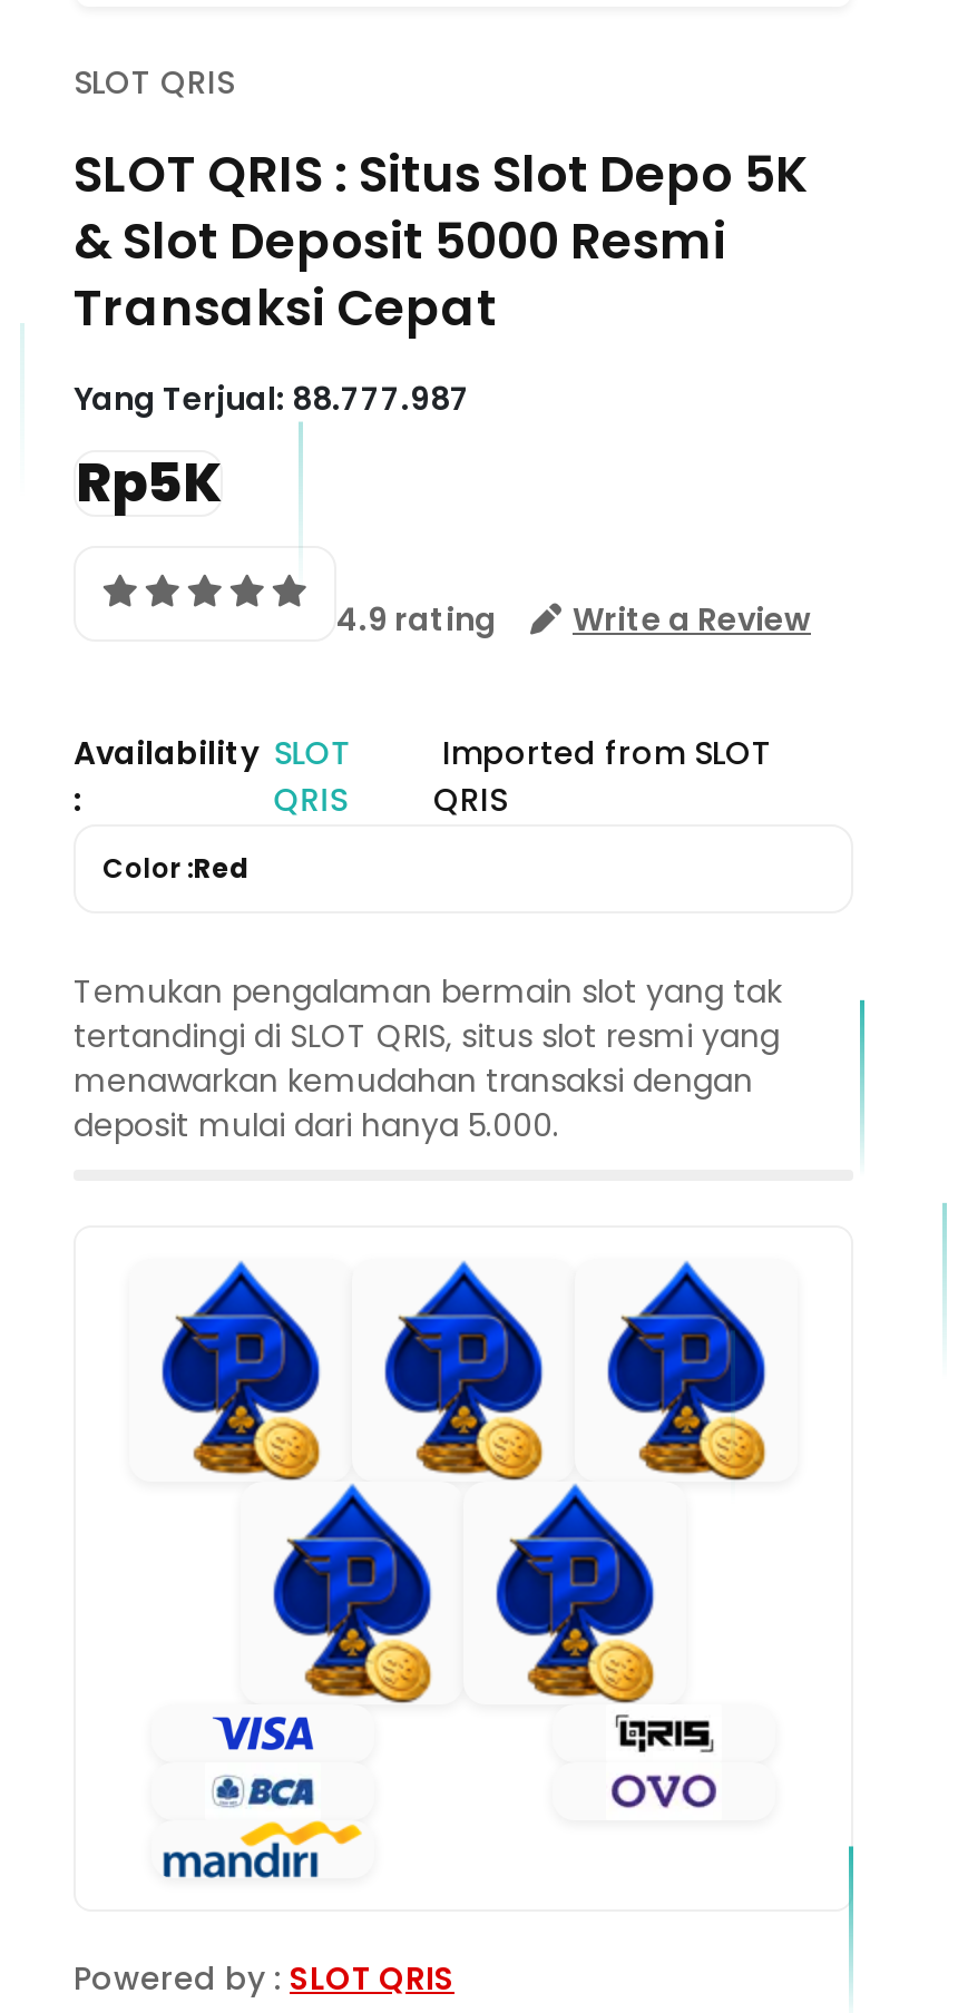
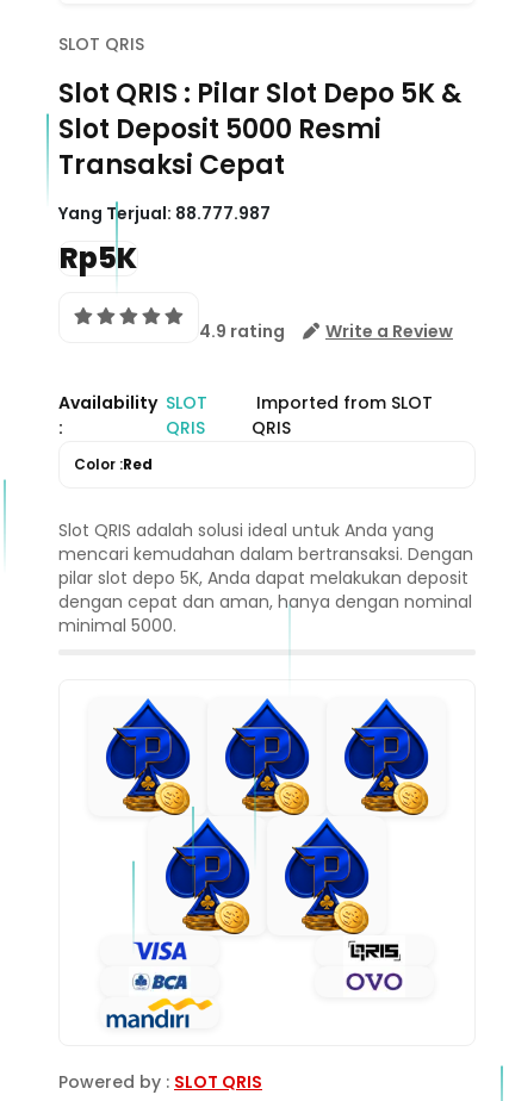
[74,139,809,275] SLOT QRIS : Situs Slot Depo 5K | & Slot Deposit 5000 Resmi -> [58,74,461,147] Slot QRIS : Pilar Slot Depo 5K & | Slot Deposit 5000 Resmi
[74,968,782,1146] Temukan pengalaman bermain slot yang tak | tertandingi di SLOT QRIS, situs slot resmi yang | menawarkan kemudahan transaksi dengan | deposit mulai dari hanya 5.000. -> [58,518,473,637] Slot QRIS adalah solusi ideal untuk Anda yang | mencari kemudahan dalam bertransaksi. Dengan | pilar slot depo 5K, Anda dapat melakukan deposit | dengan cepat dan aman, hanya dengan nominal | minimal 5000.

